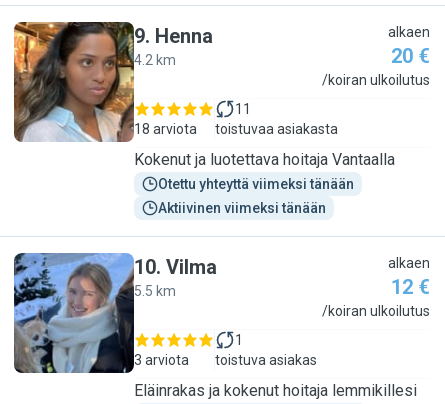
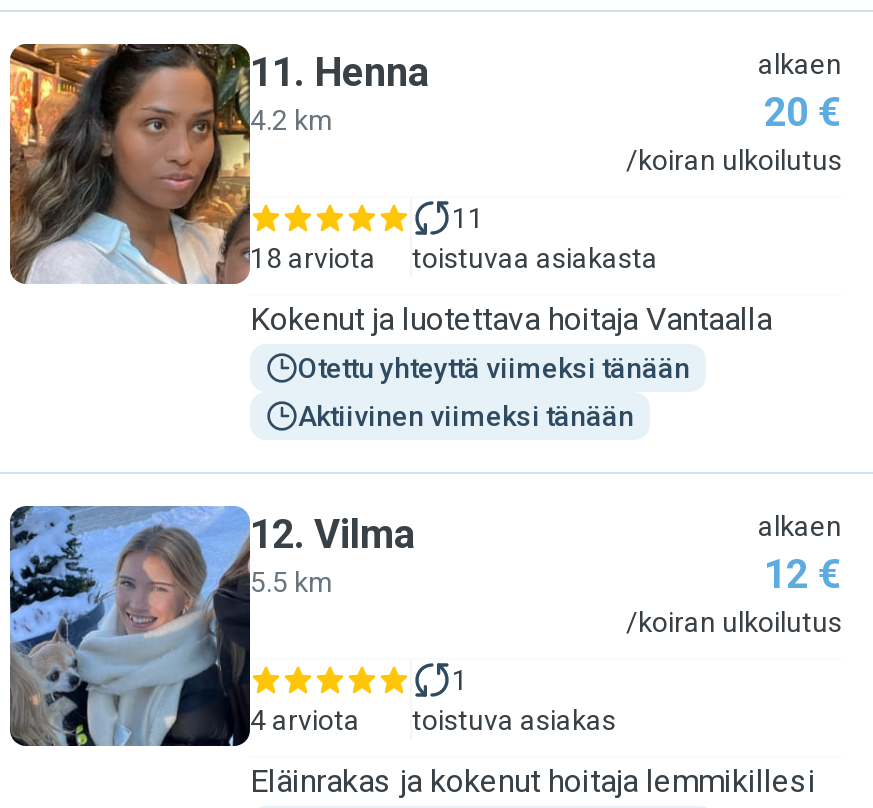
[134,24,213,48] 9. Henna -> [250,48,430,96] 11. Henna
[134,255,217,279] 10. Vilma -> [250,510,416,558] 12. Vilma
[134,352,317,368] 3 arviota toistuva asiakas -> [250,704,616,736] 4 arviota toistuva asiakas

